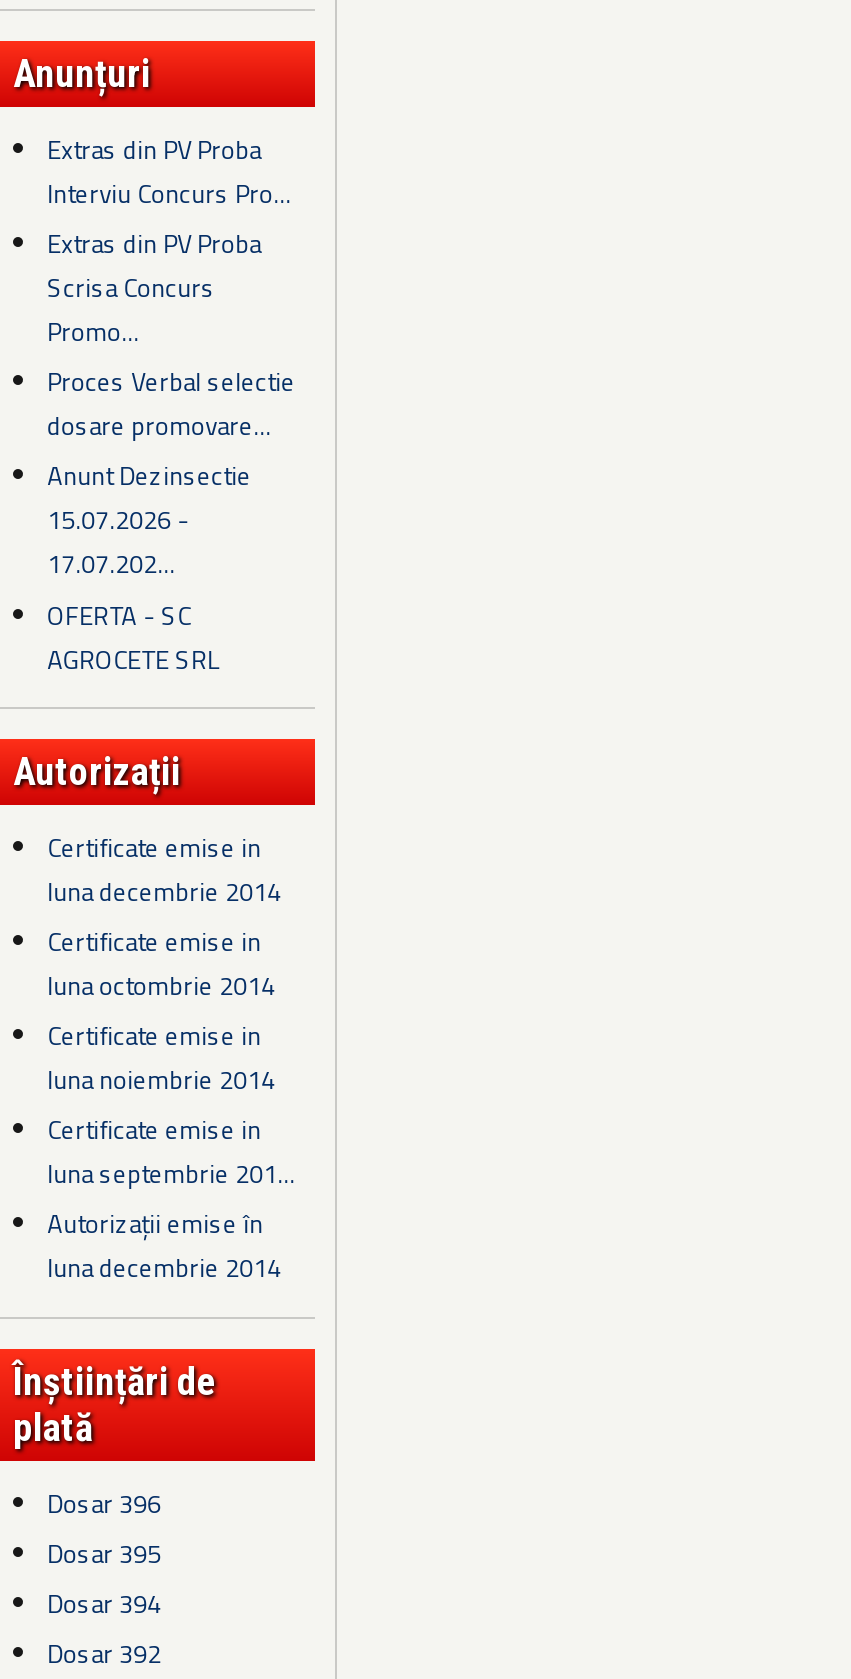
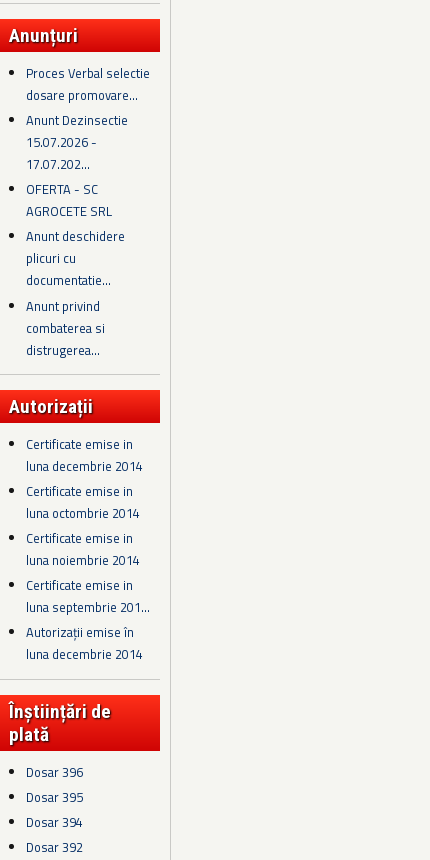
[47,129,291,351] Extras din PV Proba | Interviu Concurs Pro... | Extras din PV Proba | Scrisa Concurs | Promo... -> none
moved [47,361,295,678] -> [26,63,150,221]: Proces Verbal selectie | dosare promovare... | Anunt Dezinsectie | 15.07.2026 - | 17.07.202... | OFERTA - SC | AGROCETE SRL
none -> [26,226,125,359] Anunt deschidere | plicuri cu | documentatie... | Anunt privind | combaterea si | distrugerea...

